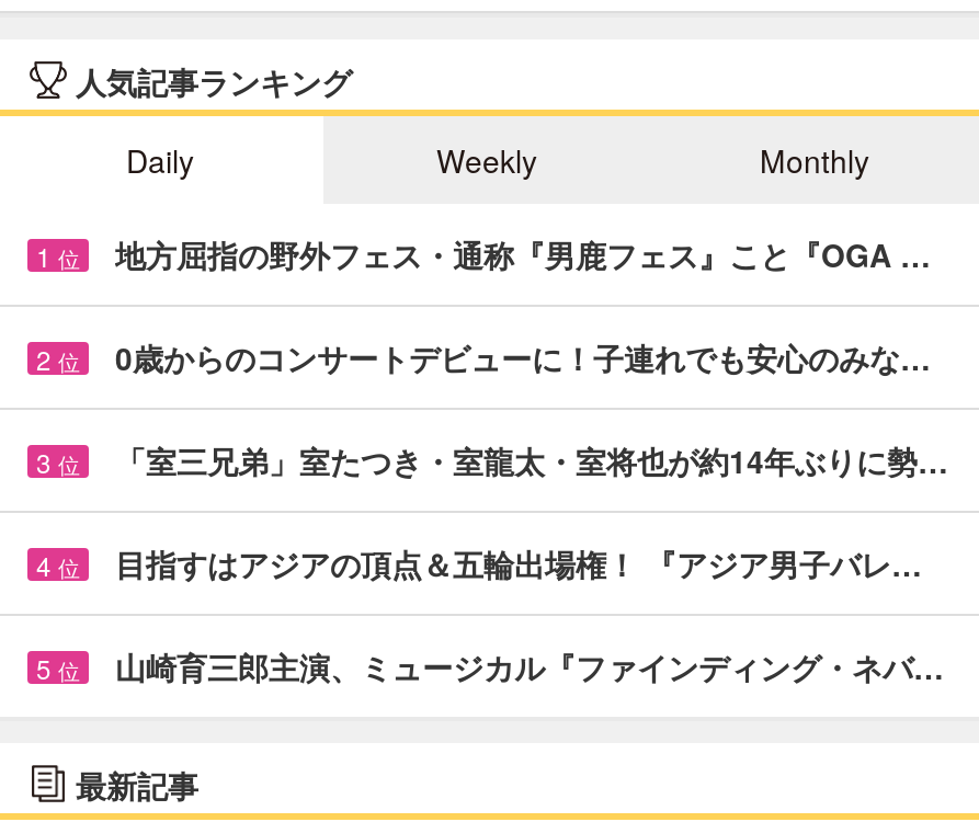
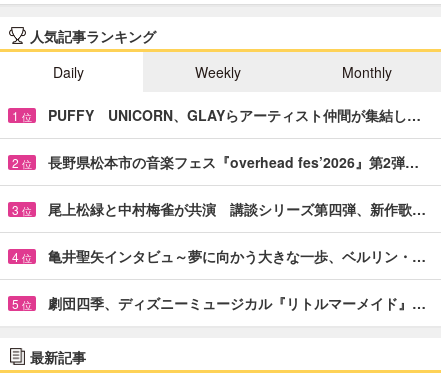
[115,233,931,276] 地方屈指の野外フェス・通称『男鹿フェス』こと『OGA … -> [48,105,421,125] PUFFY UNICORN、GLAYらアーティスト仲間が集結し…
[115,336,931,379] 0歳からのコンサートデビューに！子連れでも安心のみな… -> [48,152,419,172] 長野県松本市の音楽フェス『overhead fes’2026』第2弾…
[115,439,948,482] 「室三兄弟」室たつき・室龍太・室将也が約14年ぶりに勢… -> [48,199,426,219] 尾上松緑と中村梅雀が共演 講談シリーズ第四弾、新作歌…
[115,542,922,585] 目指すはアジアの頂点＆五輪出場権！ 『アジア男子バレ… -> [48,246,426,266] 亀井聖矢インタビュ～夢に向かう大きな一歩、ベルリン・…
[115,645,944,689] 山崎育三郎主演、ミュージカル『ファインディング・ネバ… -> [48,293,426,313] 劇団四季、ディズニーミュージカル『リトルマーメイド』…

